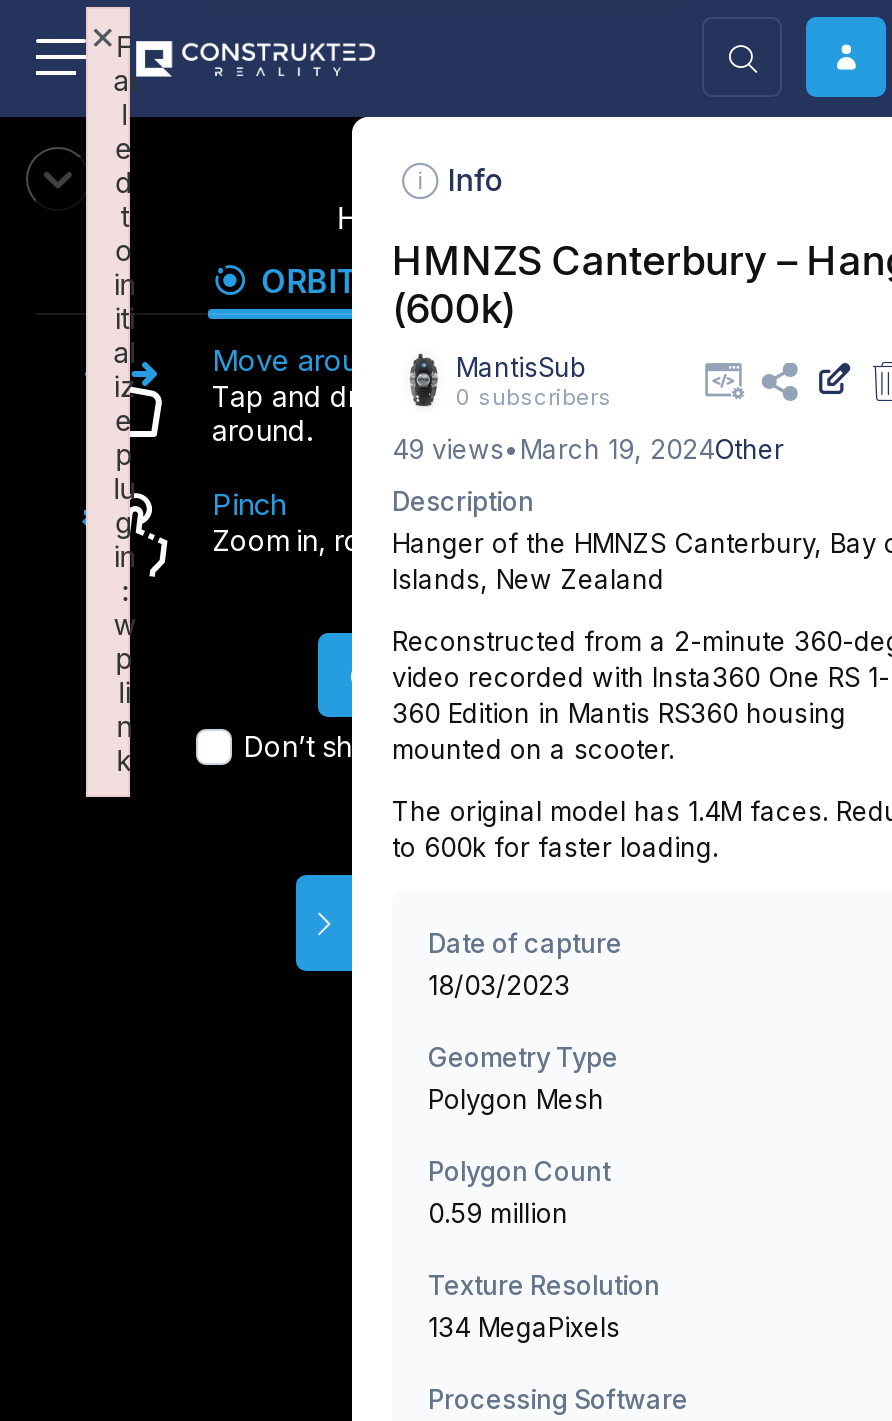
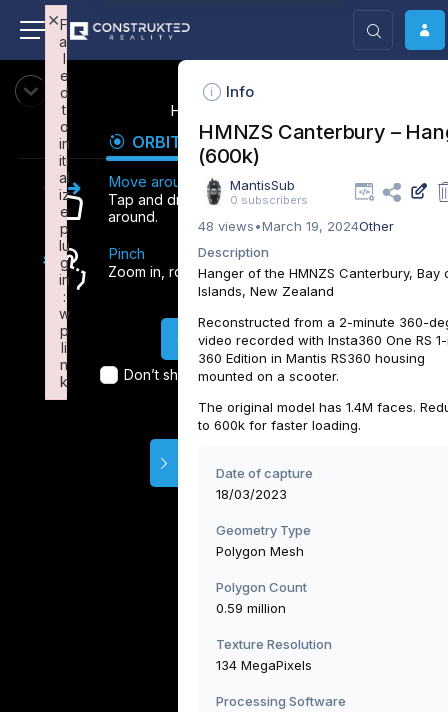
[392,433,784,465] 49 views• March 19, 2024Other -> [198,218,394,234] 48 views• March 19, 2024Other

